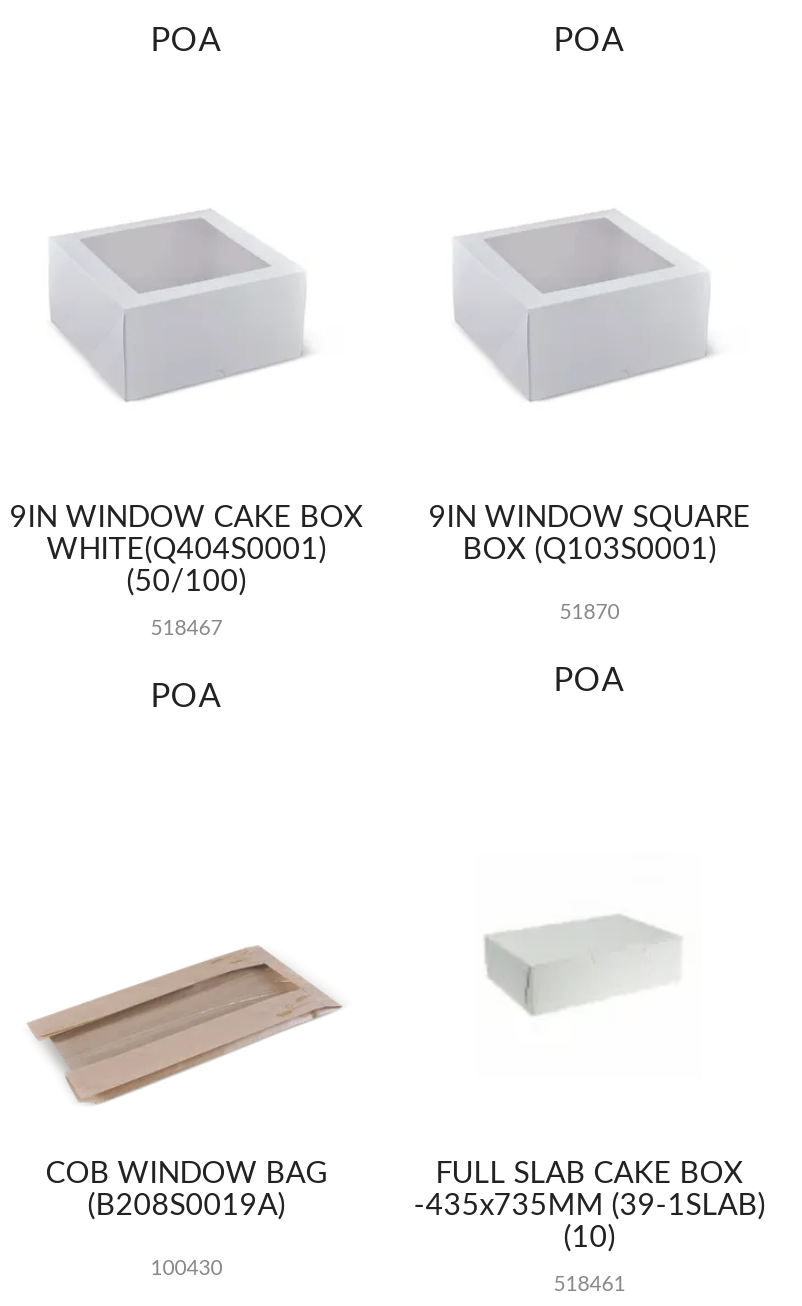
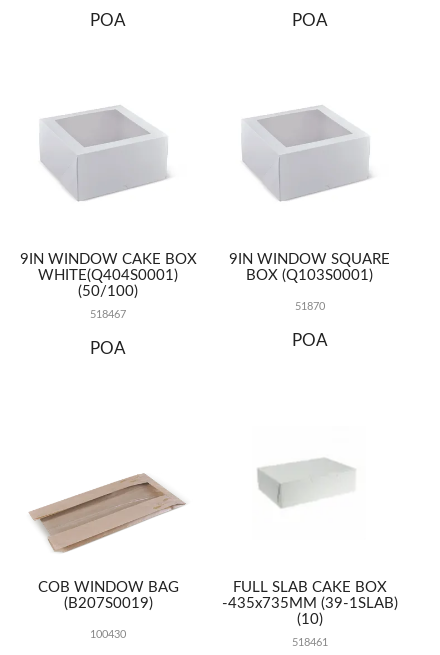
[87,1191,285,1221] (B208S0019A) -> [64,596,153,611] (B207S0019)

